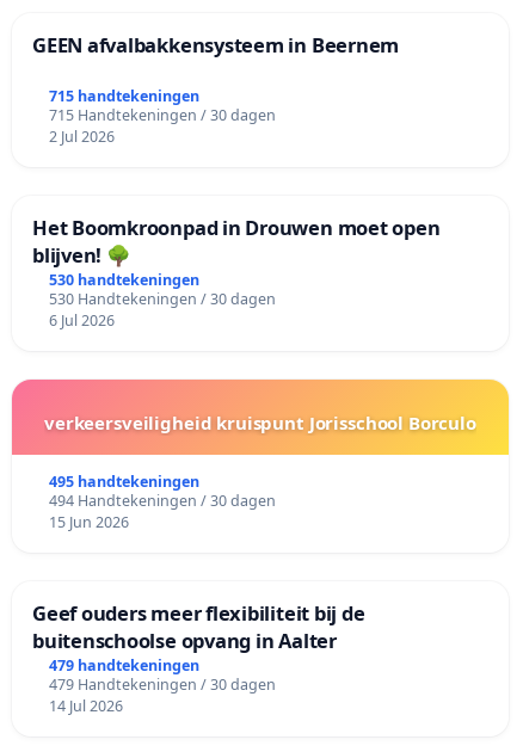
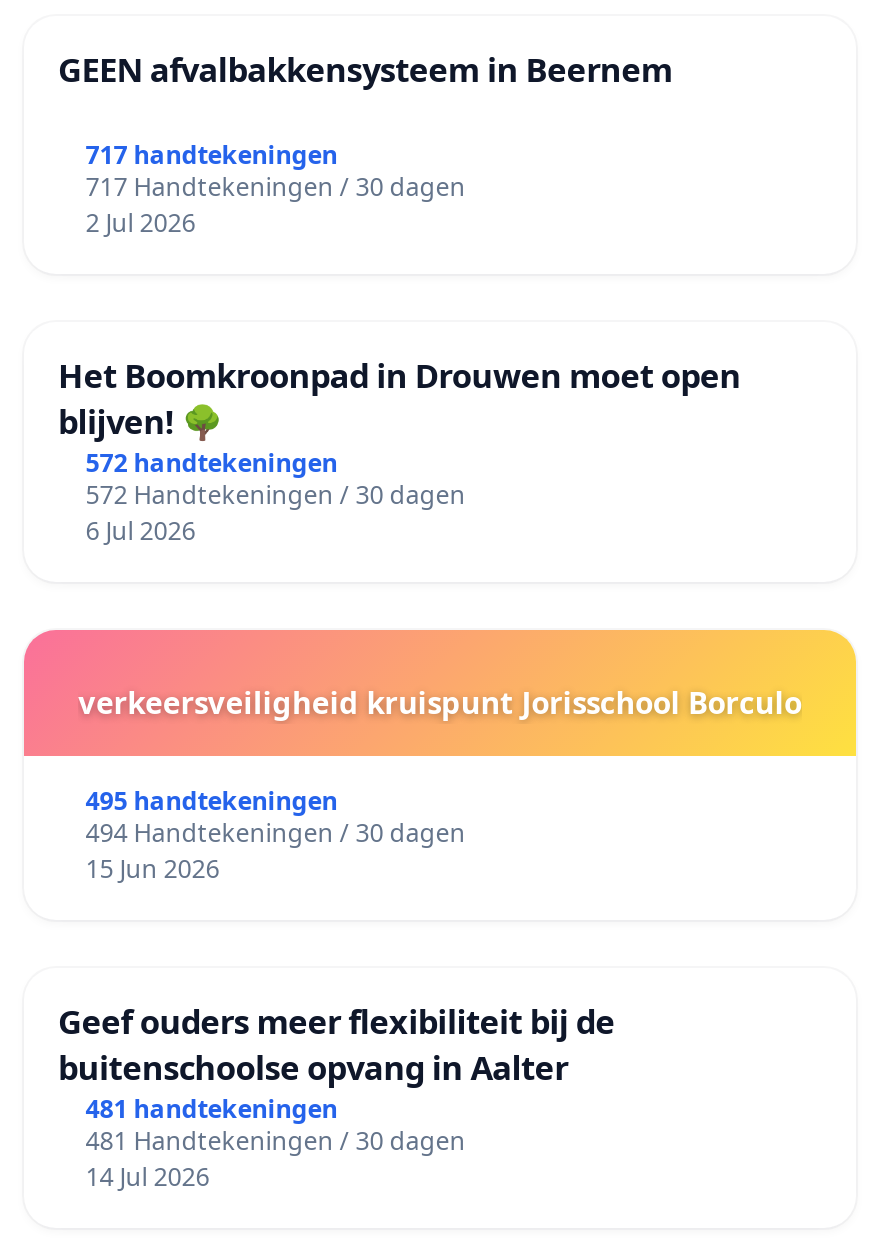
[49,86,199,107] 715 handtekeningen -> [86,139,338,173] 717 handtekeningen
[49,106,276,126] 715 Handtekeningen / 30 dagen -> [86,171,466,205] 717 Handtekeningen / 30 dagen
[49,270,199,290] 530 handtekeningen -> [86,446,338,480] 572 handtekeningen
[49,289,276,309] 530 Handtekeningen / 30 dagen -> [86,478,466,512] 572 Handtekeningen / 30 dagen
[49,655,199,676] 479 handtekeningen -> [86,1092,338,1126] 481 handtekeningen
[49,675,276,695] 479 Handtekeningen / 30 dagen -> [86,1124,466,1158] 481 Handtekeningen / 30 dagen

